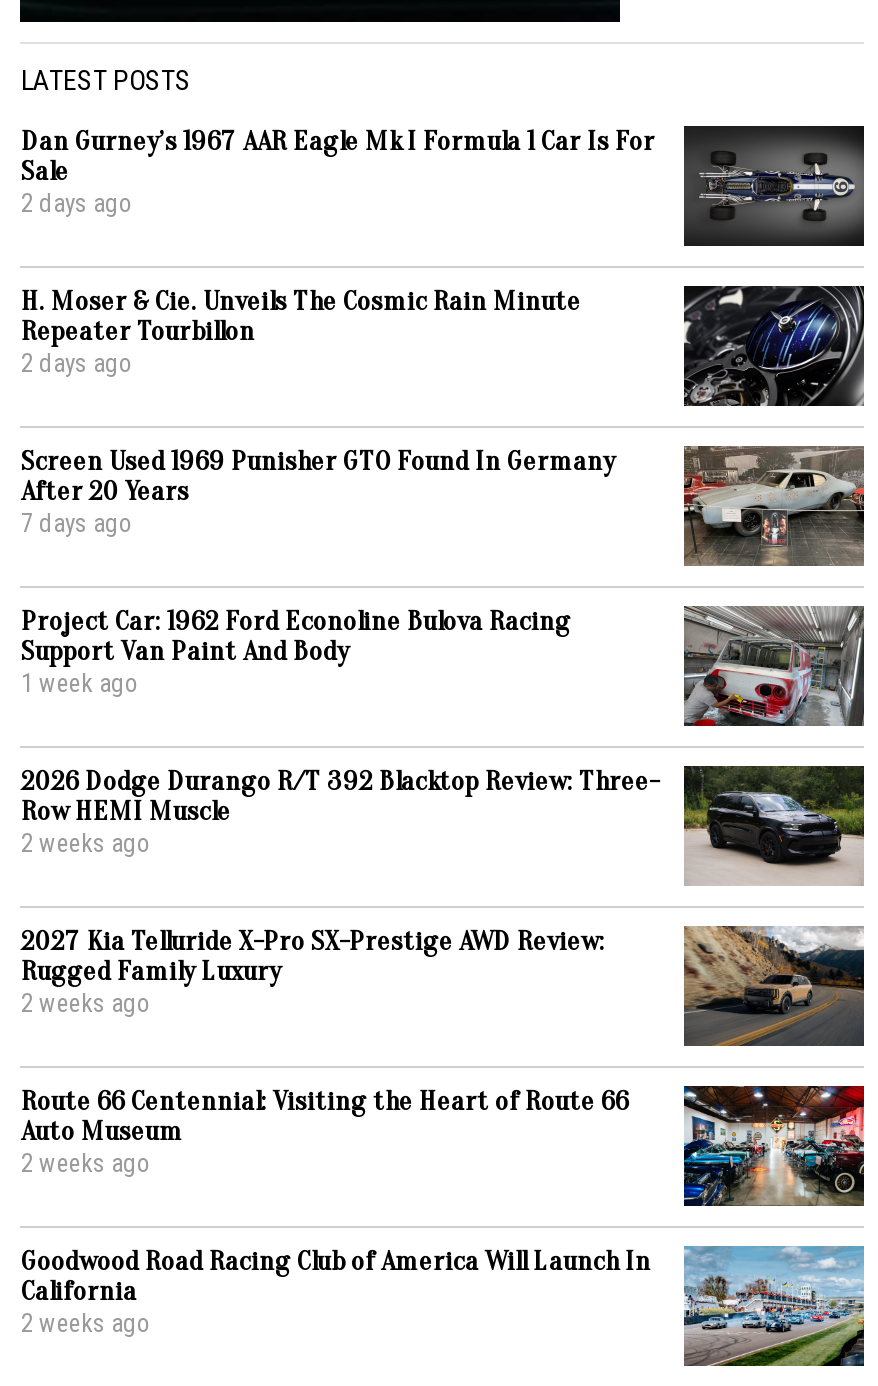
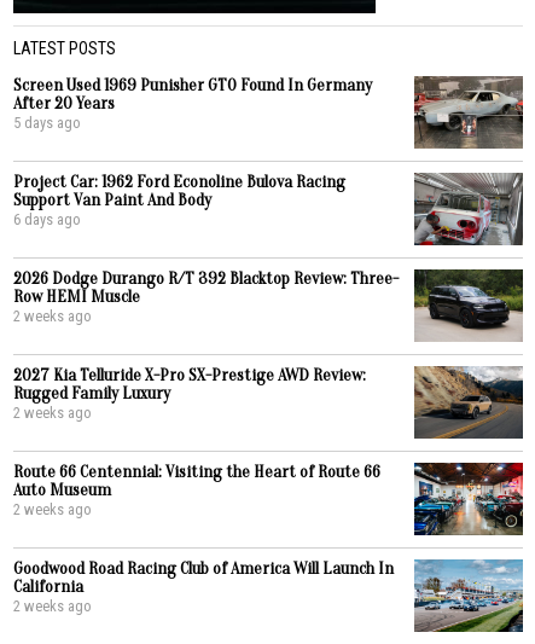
[21,124,866,378] [image] | Dan Gurney’s 1967 AAR Eagle Mk I Formula 1 Car Is For | Sale | 2 days ago | H. Moser & Cie. Unveils The Cosmic Rain Minute | Repeater Tourbillon | 2 days ago -> none
[684,286,864,408] [image] -> none
[21,508,133,538] 7 days ago -> [14,114,81,132] 5 days ago
[21,668,139,698] 1 week ago -> [14,210,81,228] 6 days ago

